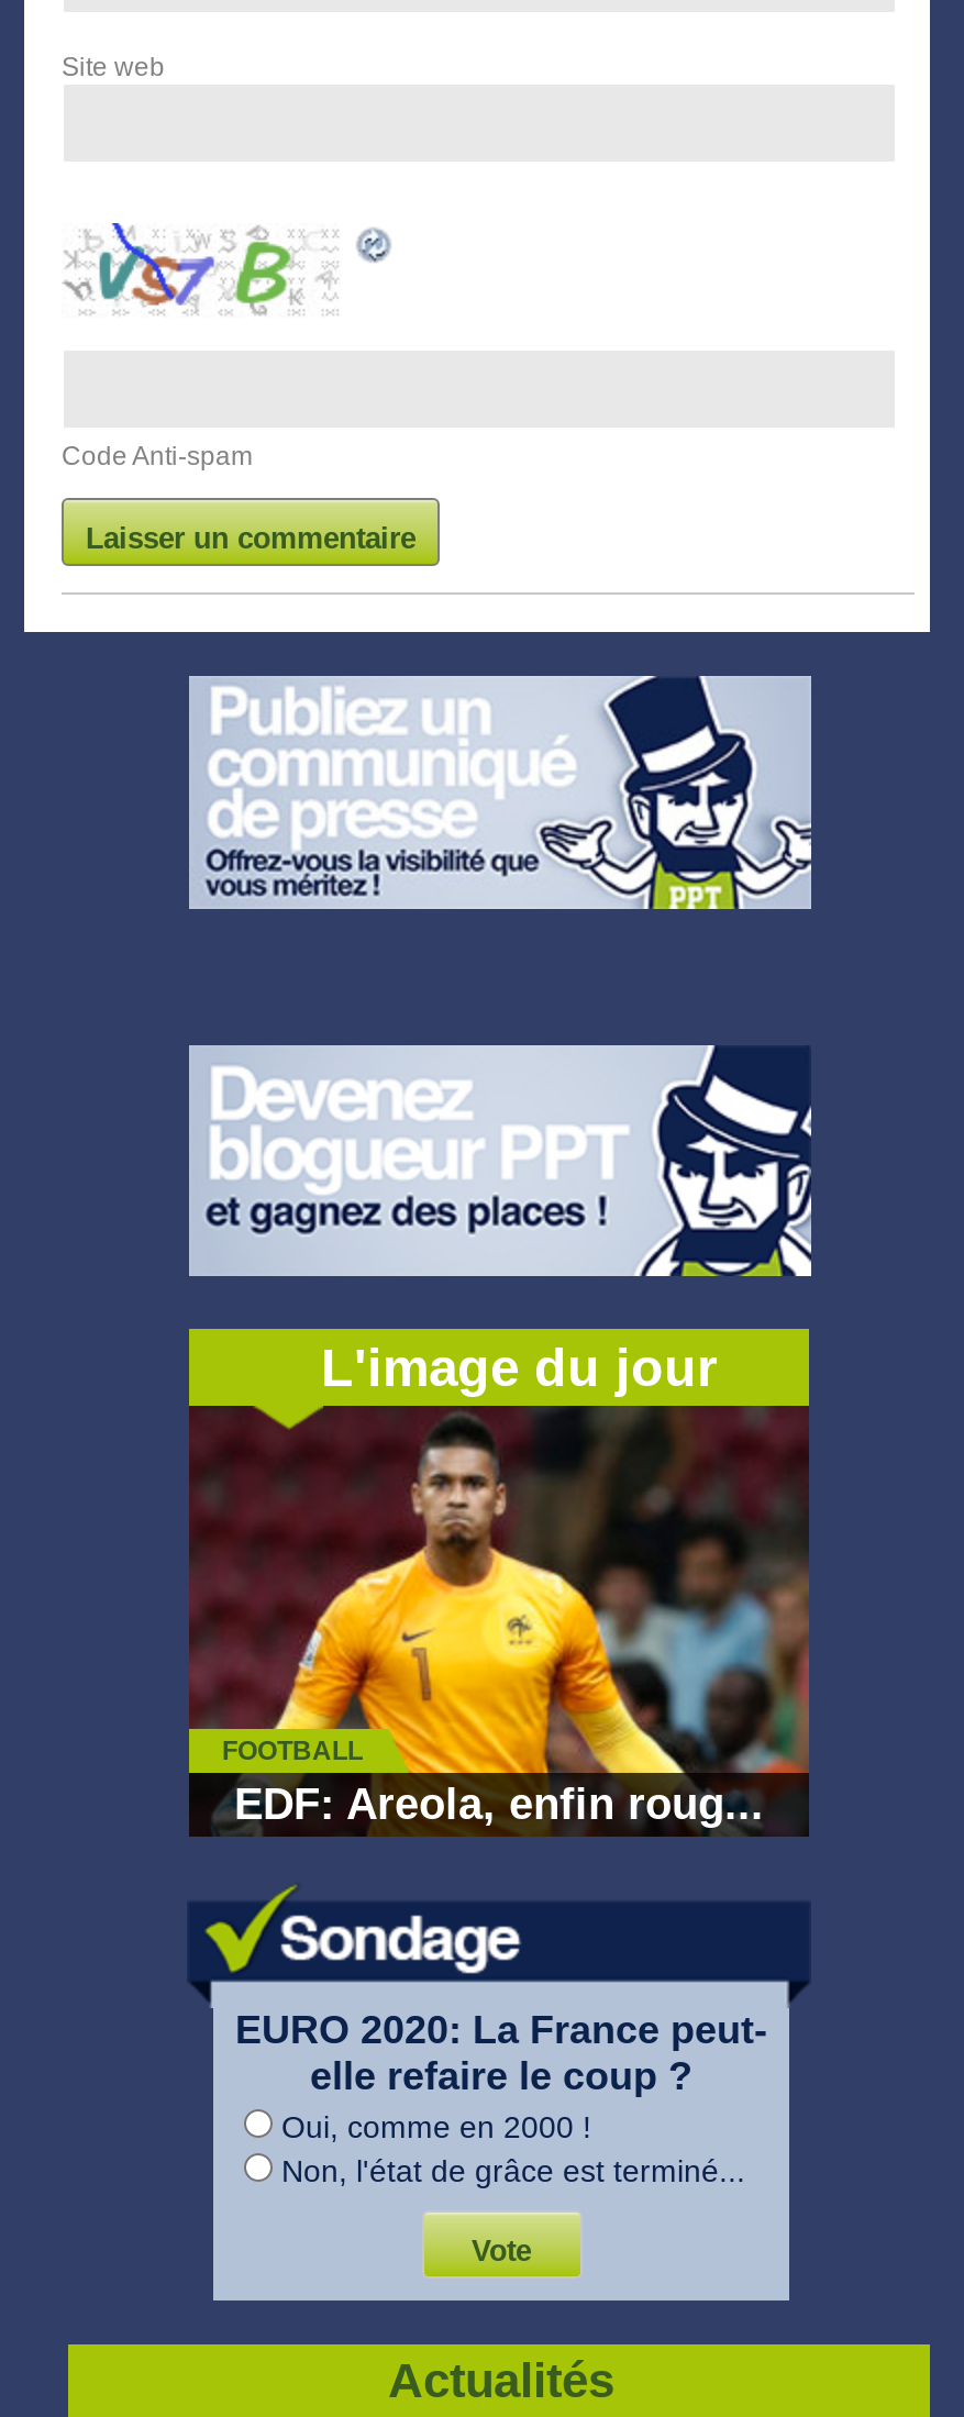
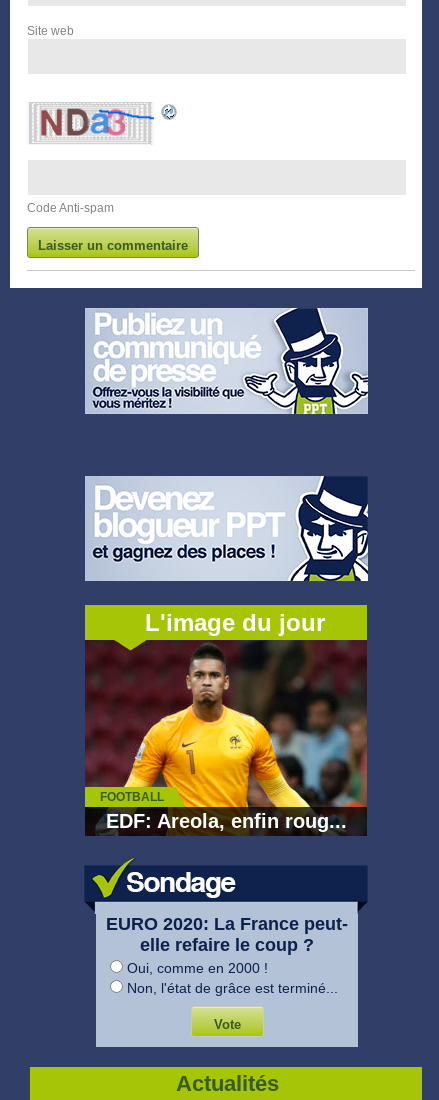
[68,223,339,311] [image] -> [29,102,155,144] [image]

